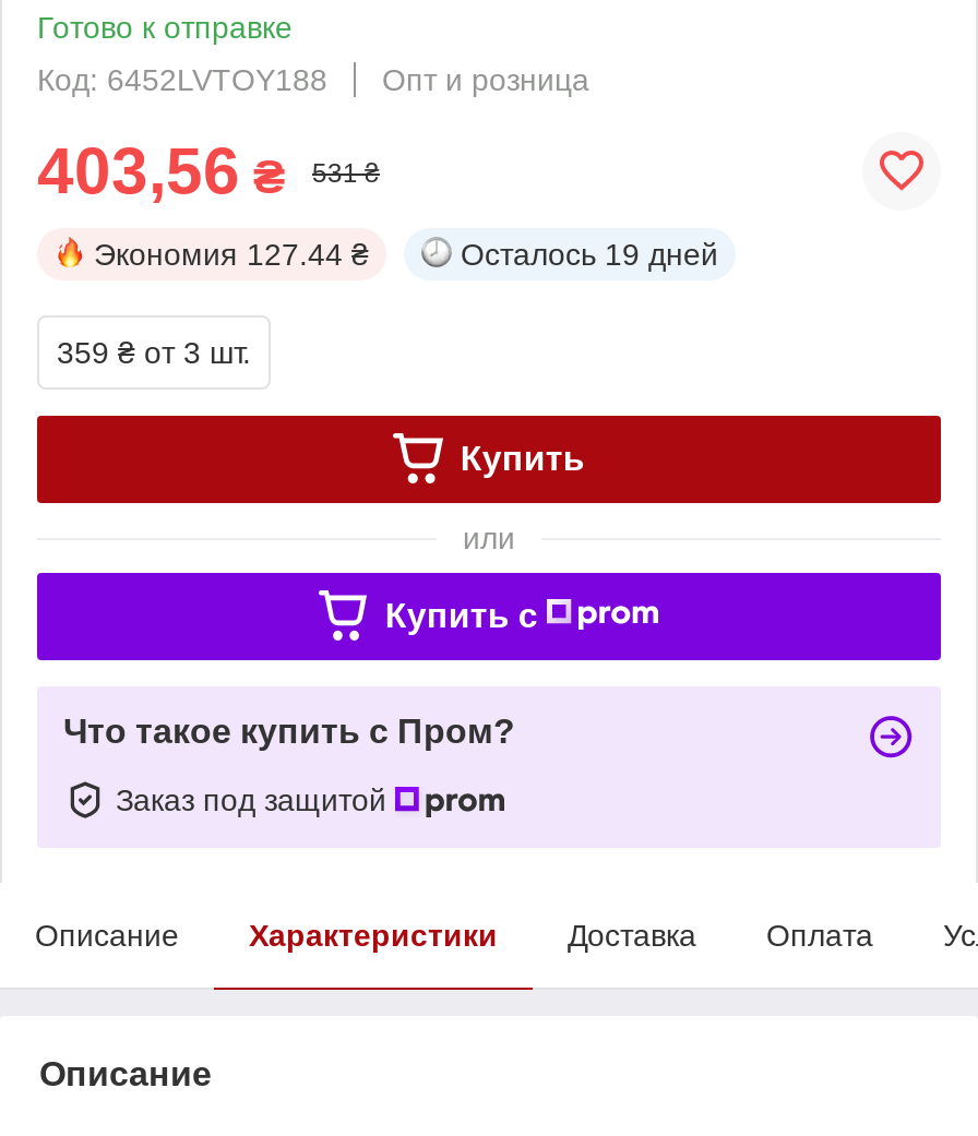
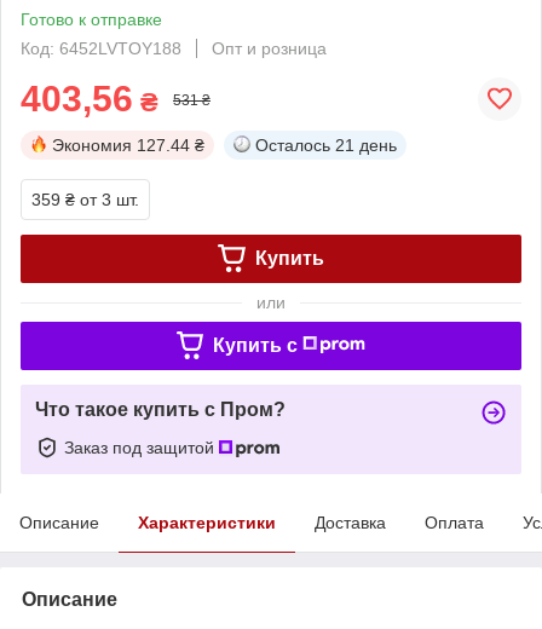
[461,236,718,271] Осталось 19 дней -> [255,135,397,155] Осталось 21 день

